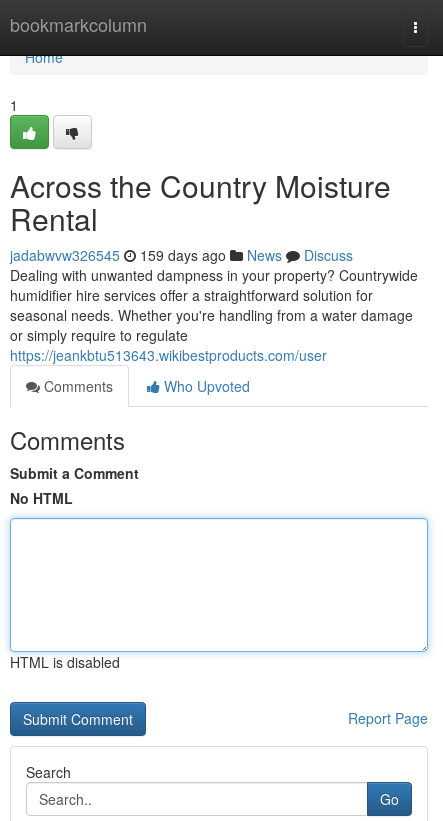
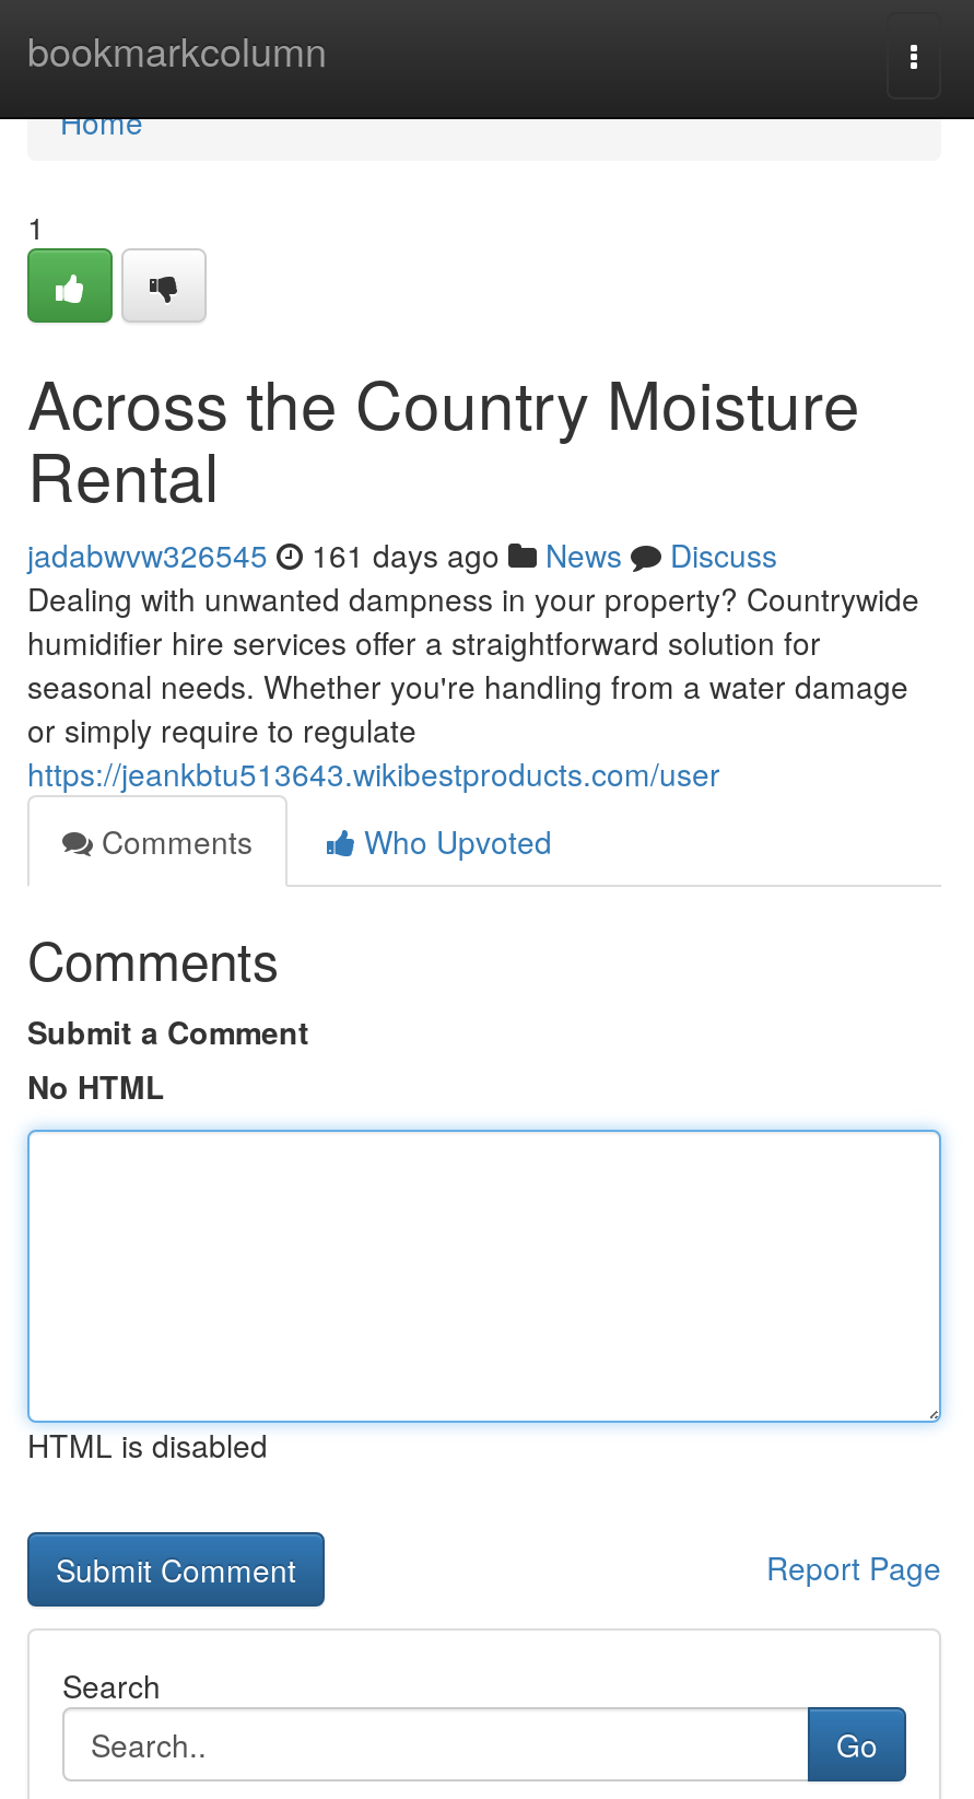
[10,245,353,265] jadabwvw326545 159 days ago News Discuss -> [27,533,777,576] jadabwvw326545 161 days ago News Discuss

